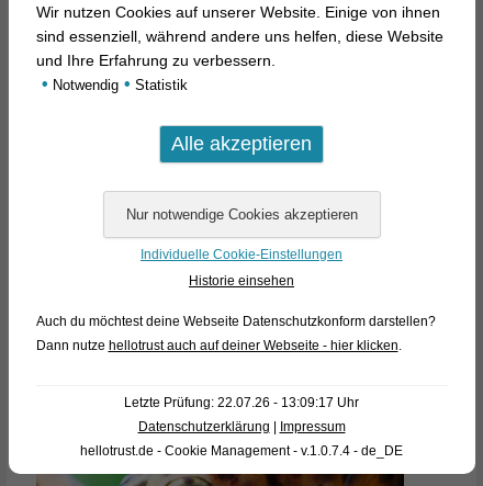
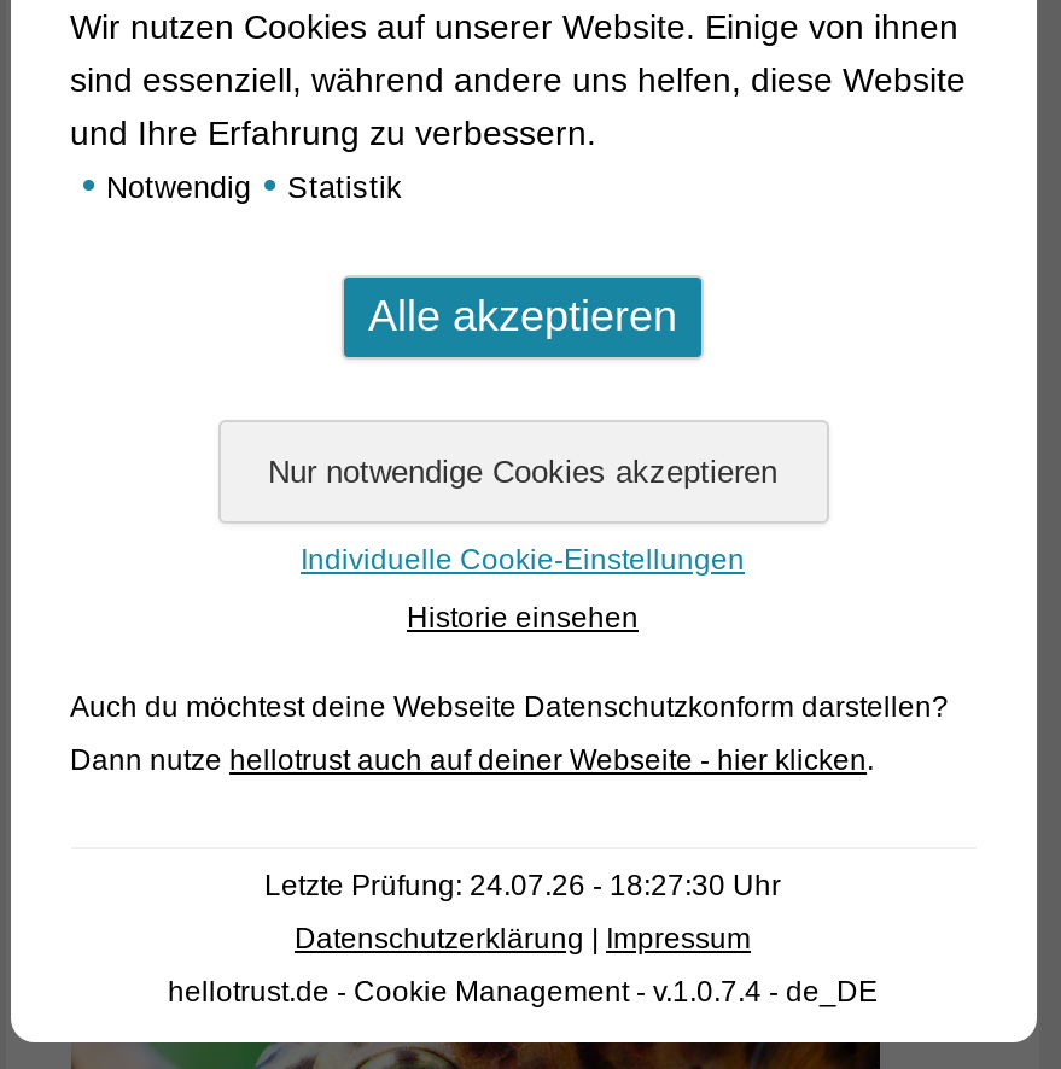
[124,394,359,410] Letzte Prüfung: 22.07.26 - 13:09:17 Uhr -> [264,868,781,901] Letzte Prüfung: 24.07.26 - 18:27:30 Uhr

